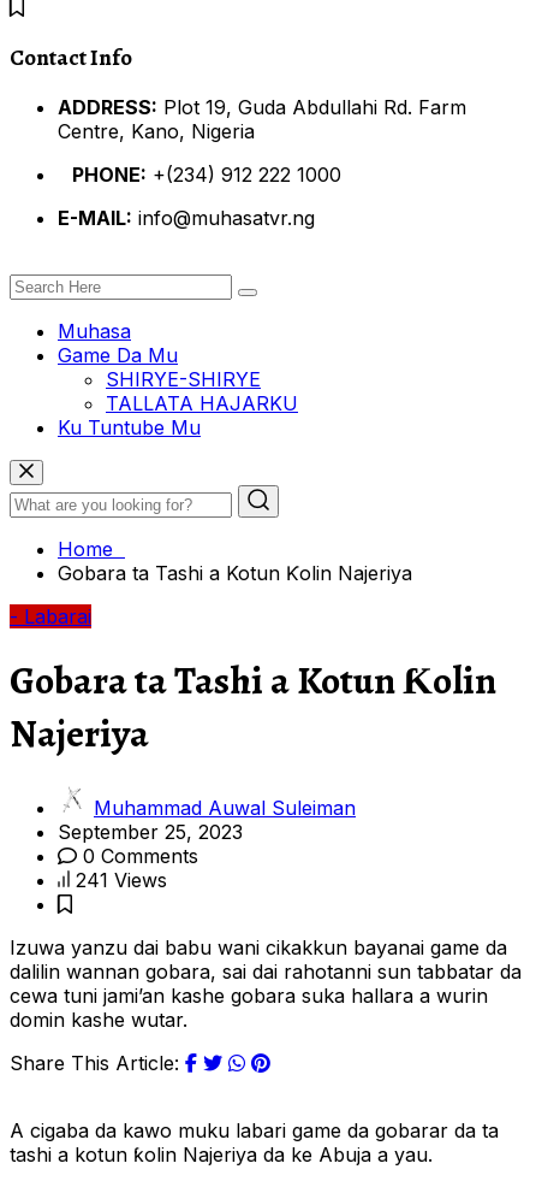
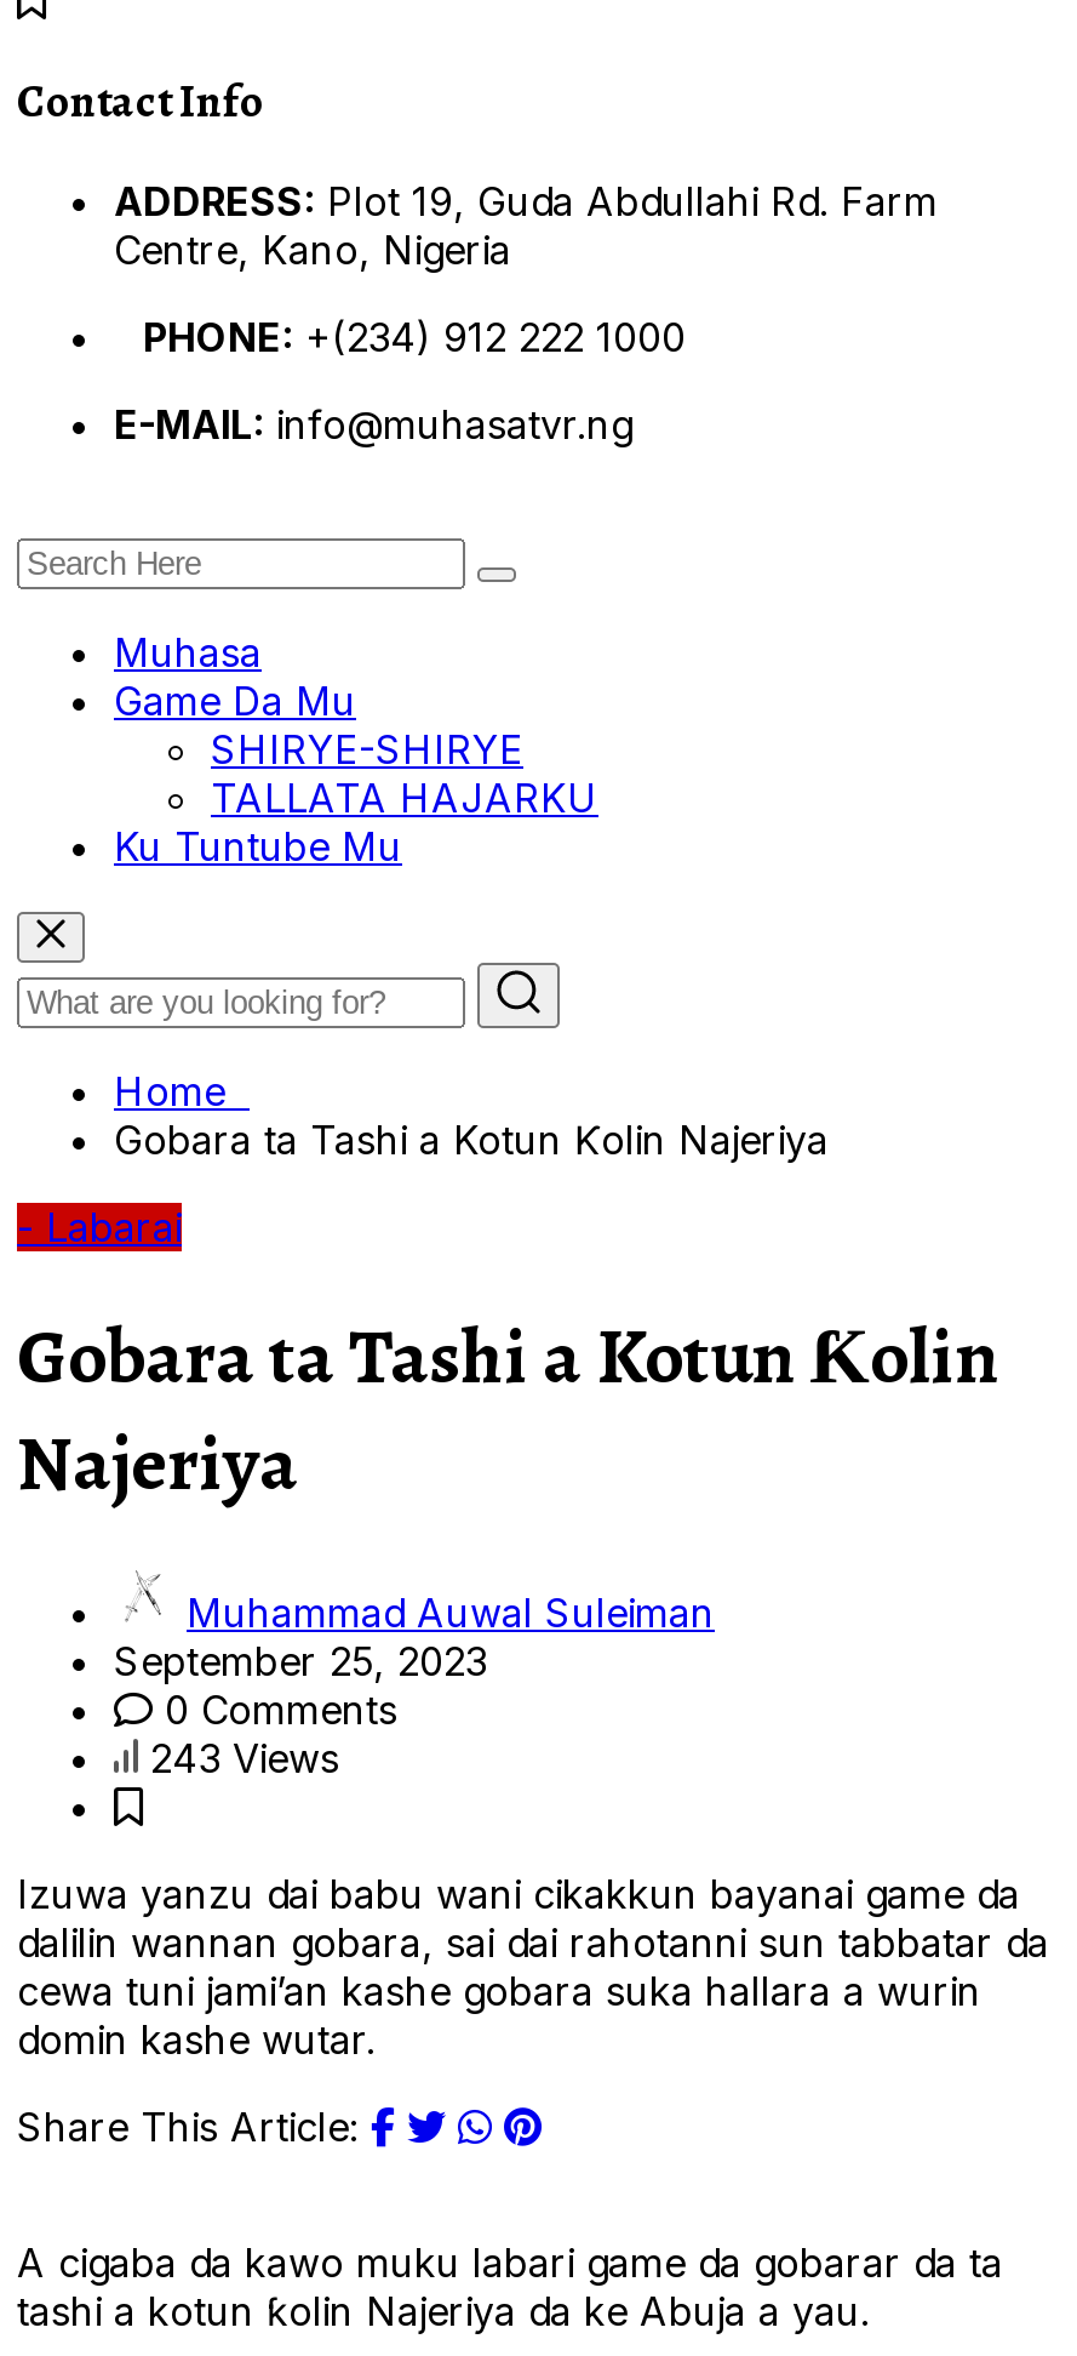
[76,868,167,893] 241 Views -> [150,1735,339,1783] 243 Views

